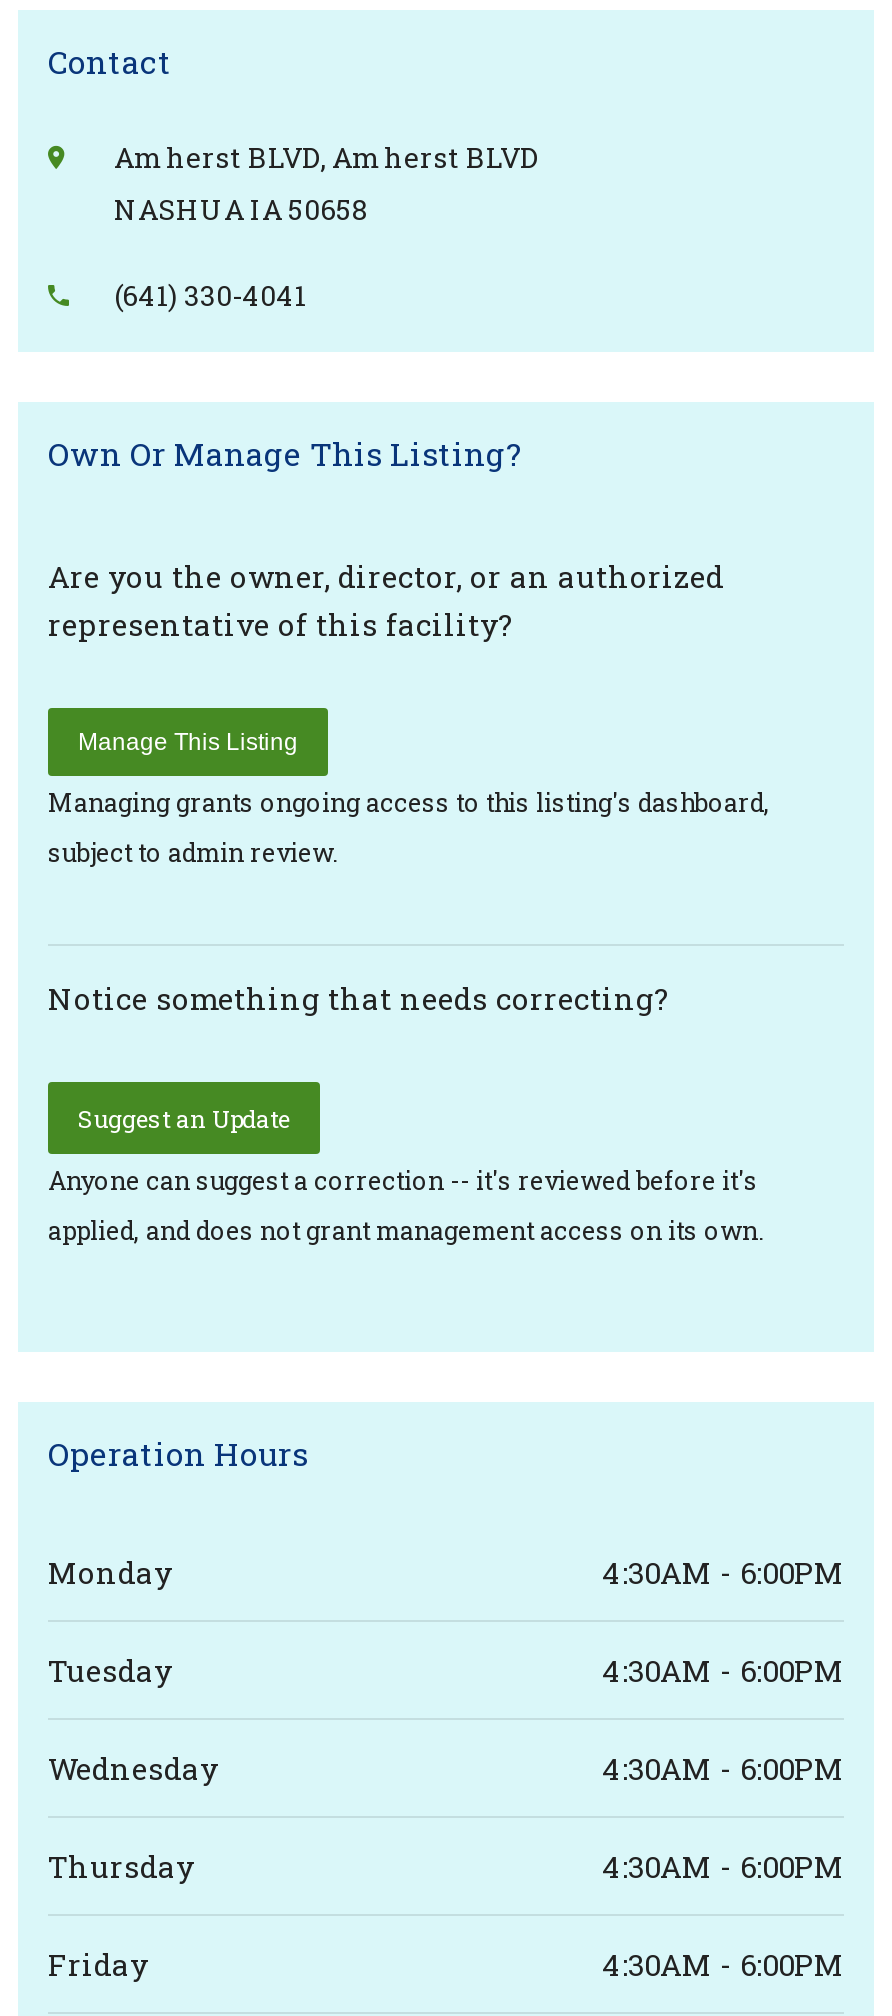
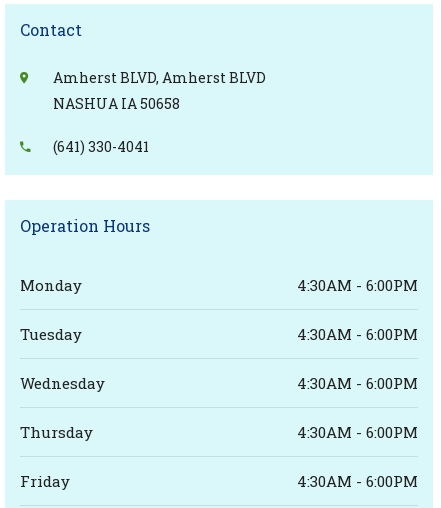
[48,431,770,867] Own Or Manage This Listing? | Are you the owner, director, or an authorized | representative of this facility? | Manage This Listing | Managing grants ongoing access to this listing's dashboard, | subject to admin review. -> none
[48,977,764,1245] Notice something that needs correcting? | Suggest an Update | Anyone can suggest a correction -- it's reviewed before it's | applied, and does not grant management access on its own. -> none

